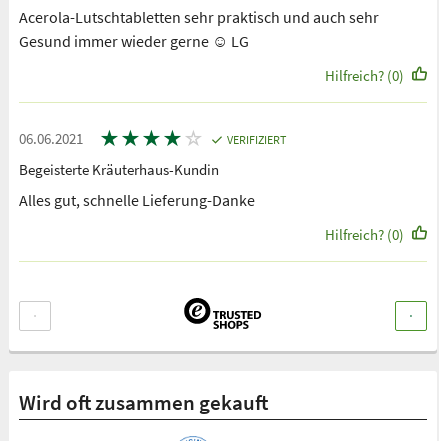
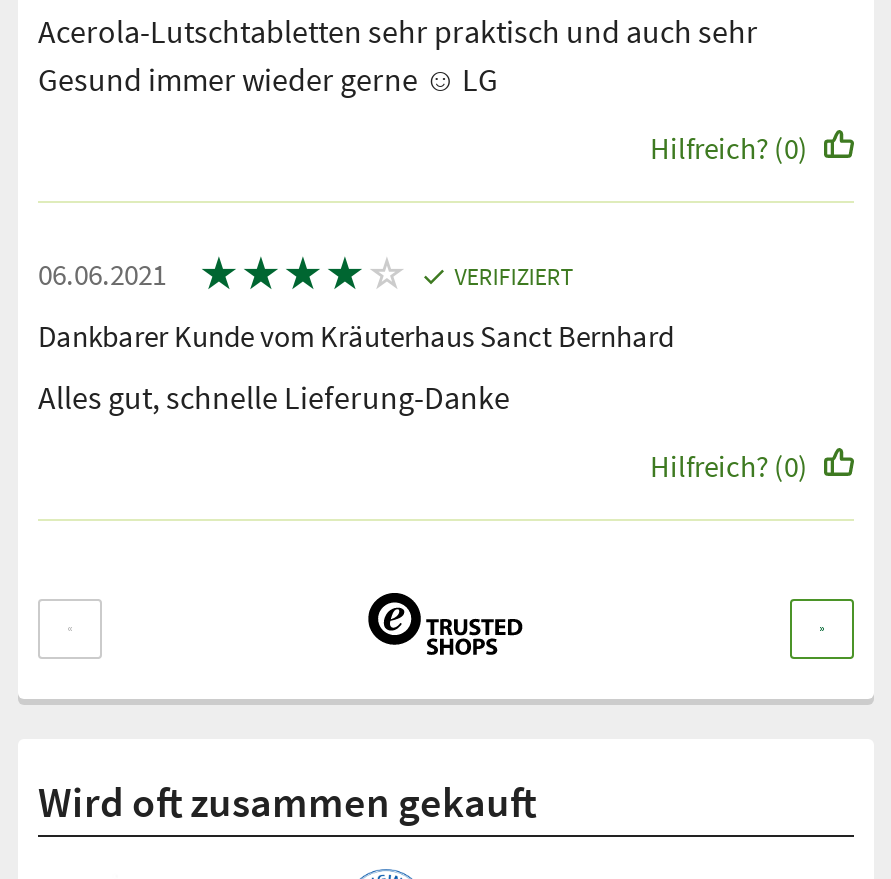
[19,160,219,179] Begeisterte Kräuterhaus-Kundin -> [38,316,674,354] Dankbarer Kunde vom Kräuterhaus Sanct Bernhard

